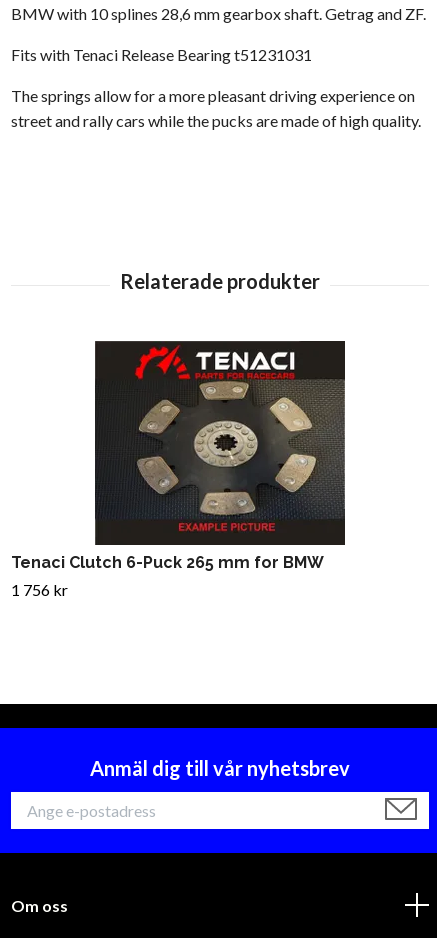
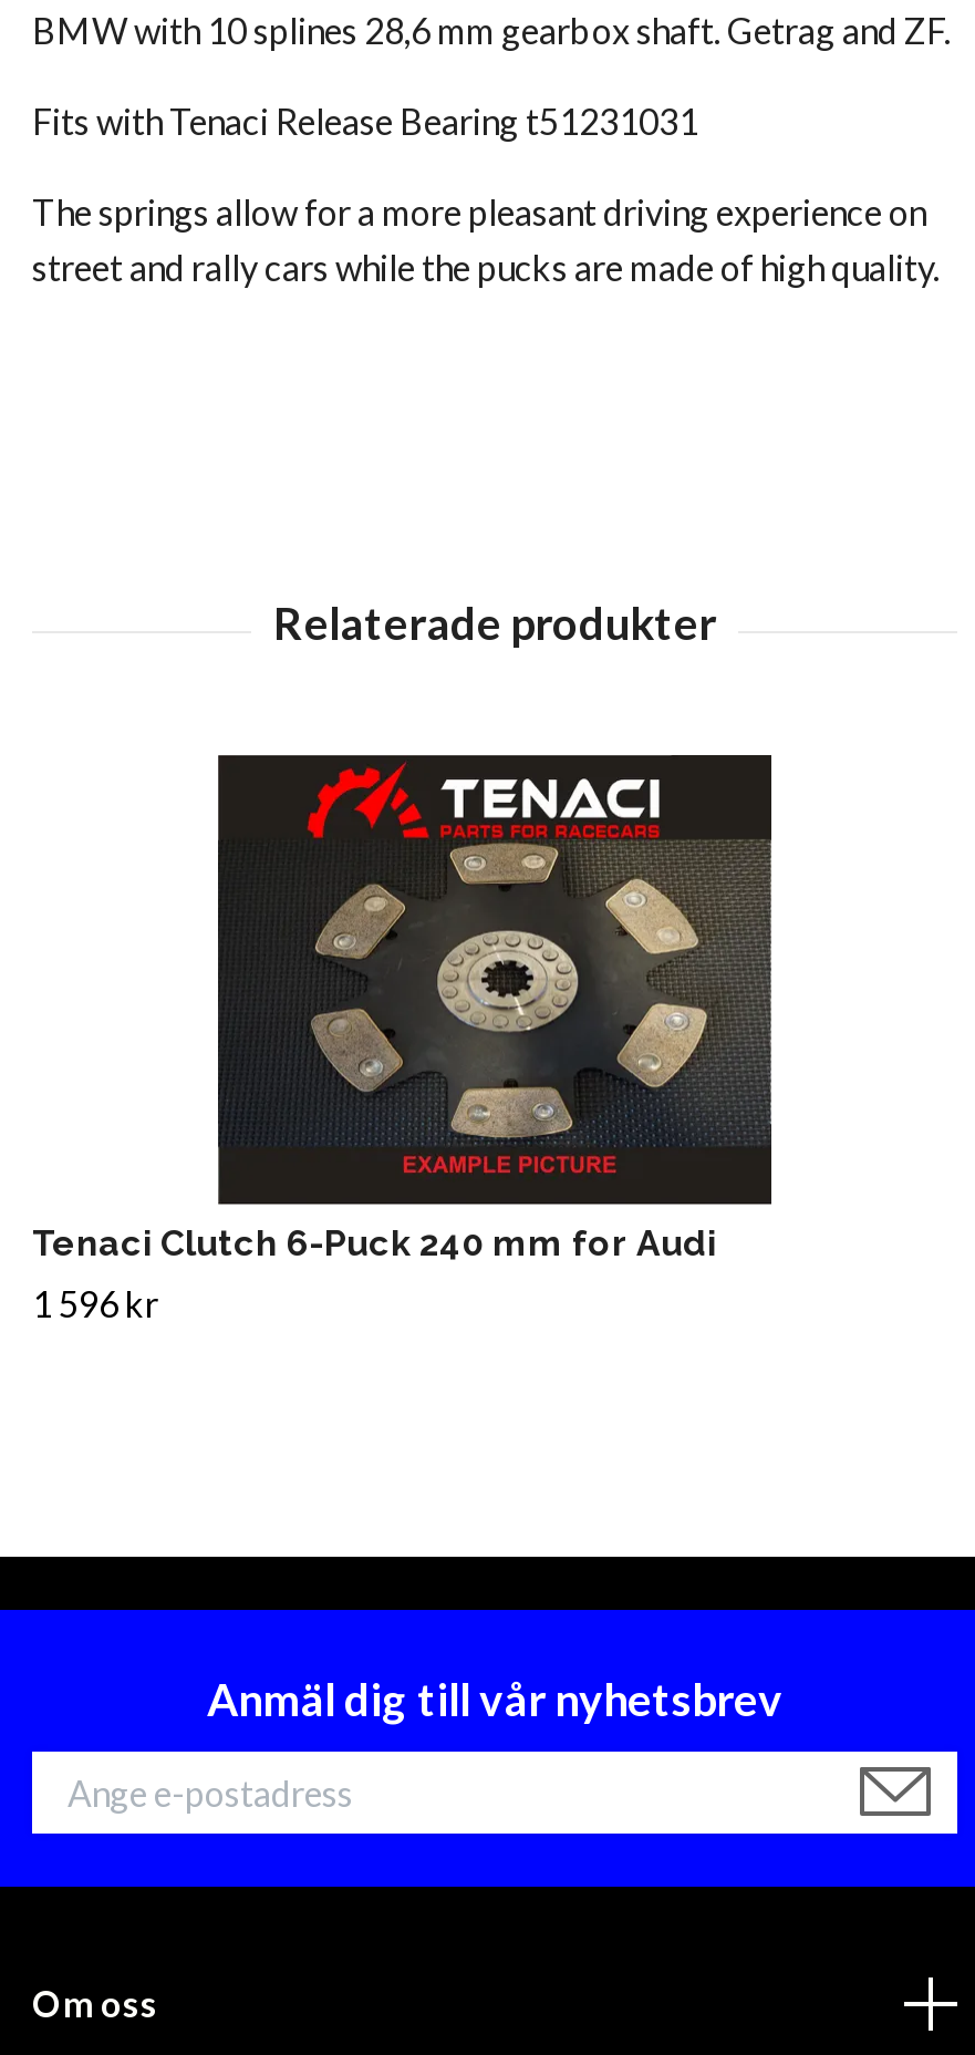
[11,553,324,572] Tenaci Clutch 6-Puck 265 mm for BMW -> [32,1223,716,1265] Tenaci Clutch 6-Puck 240 mm for Audi
[11,580,68,599] 1 756 kr -> [32,1283,158,1325] 1 596 kr

